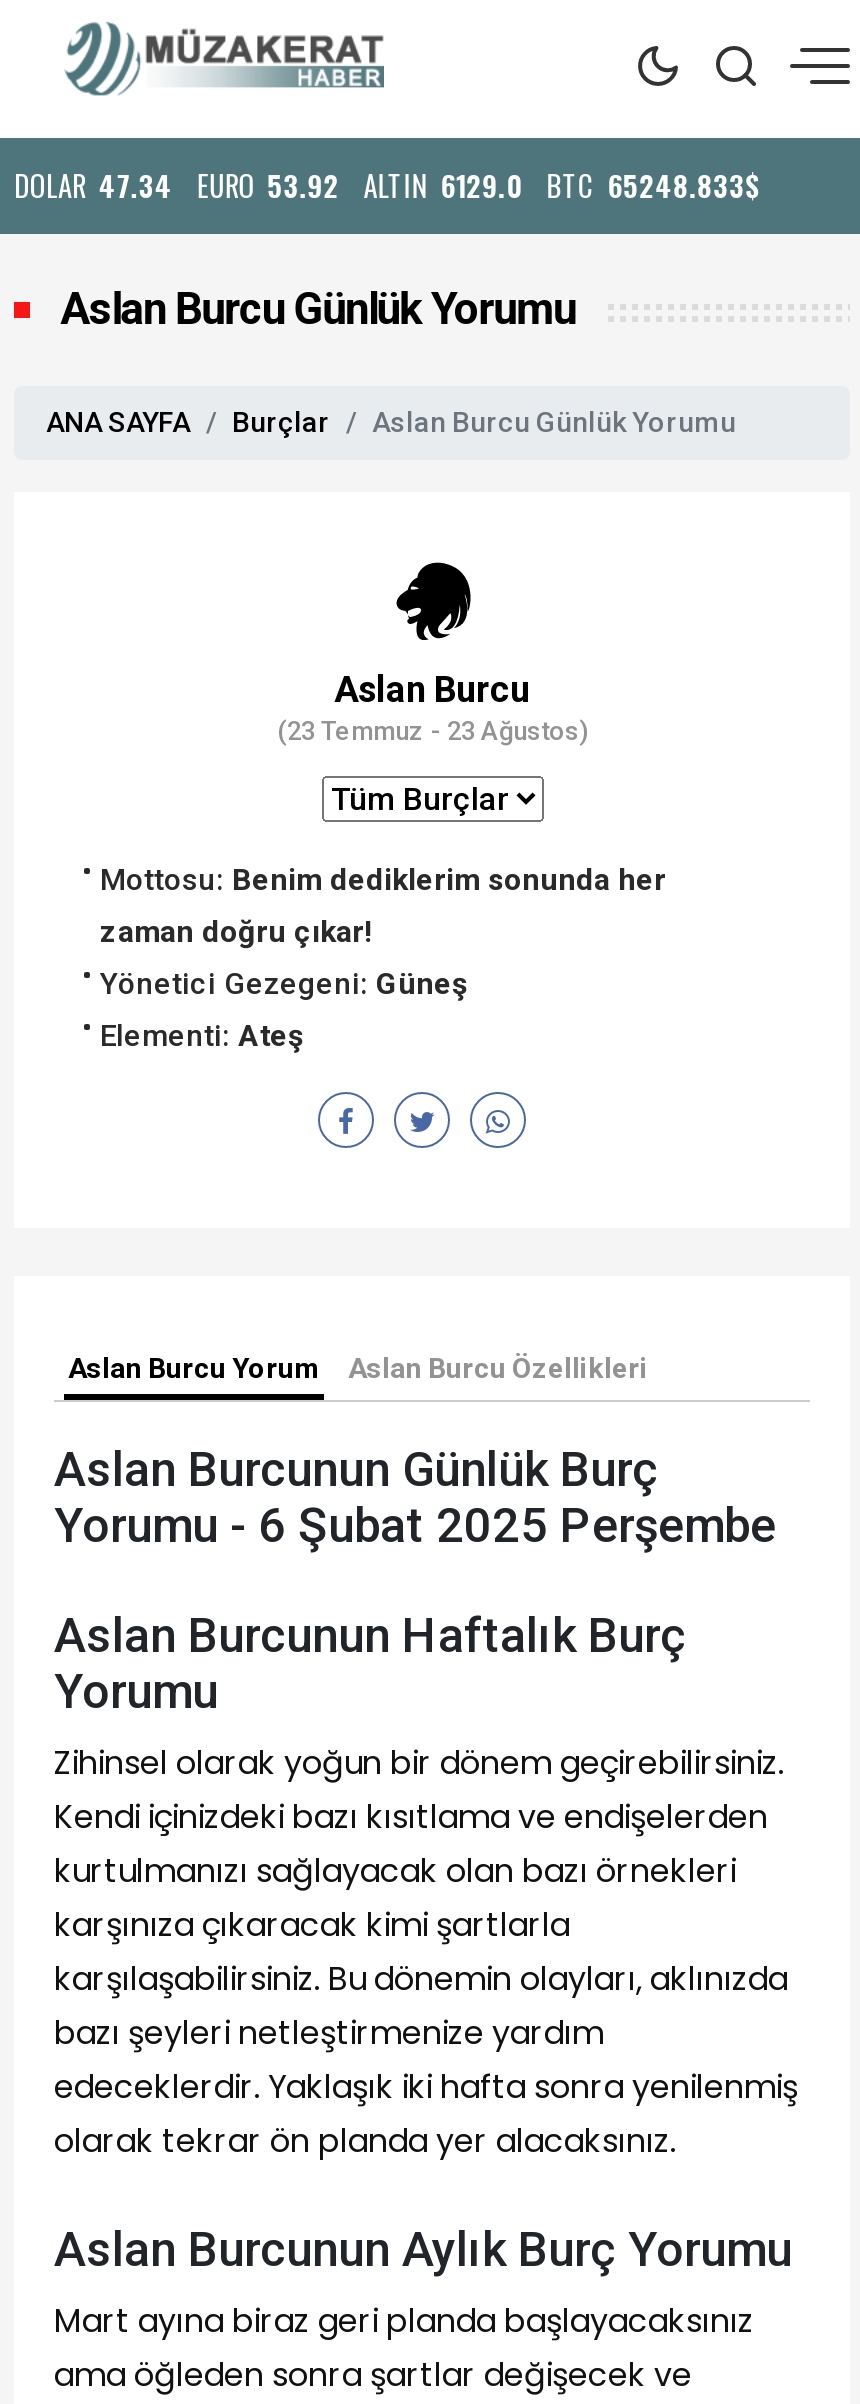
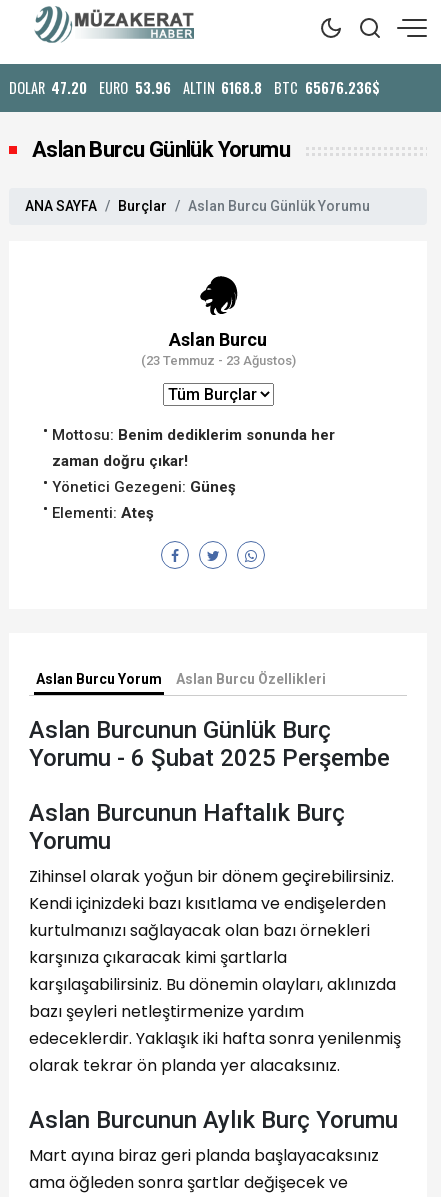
[14,164,761,206] DOLAR 47.34 EURO 53.92 ALTIN 6129.0 BTC 65248.833$ -> [9,77,380,98] DOLAR 47.20 EURO 53.96 ALTIN 6168.8 BTC 65676.236$

